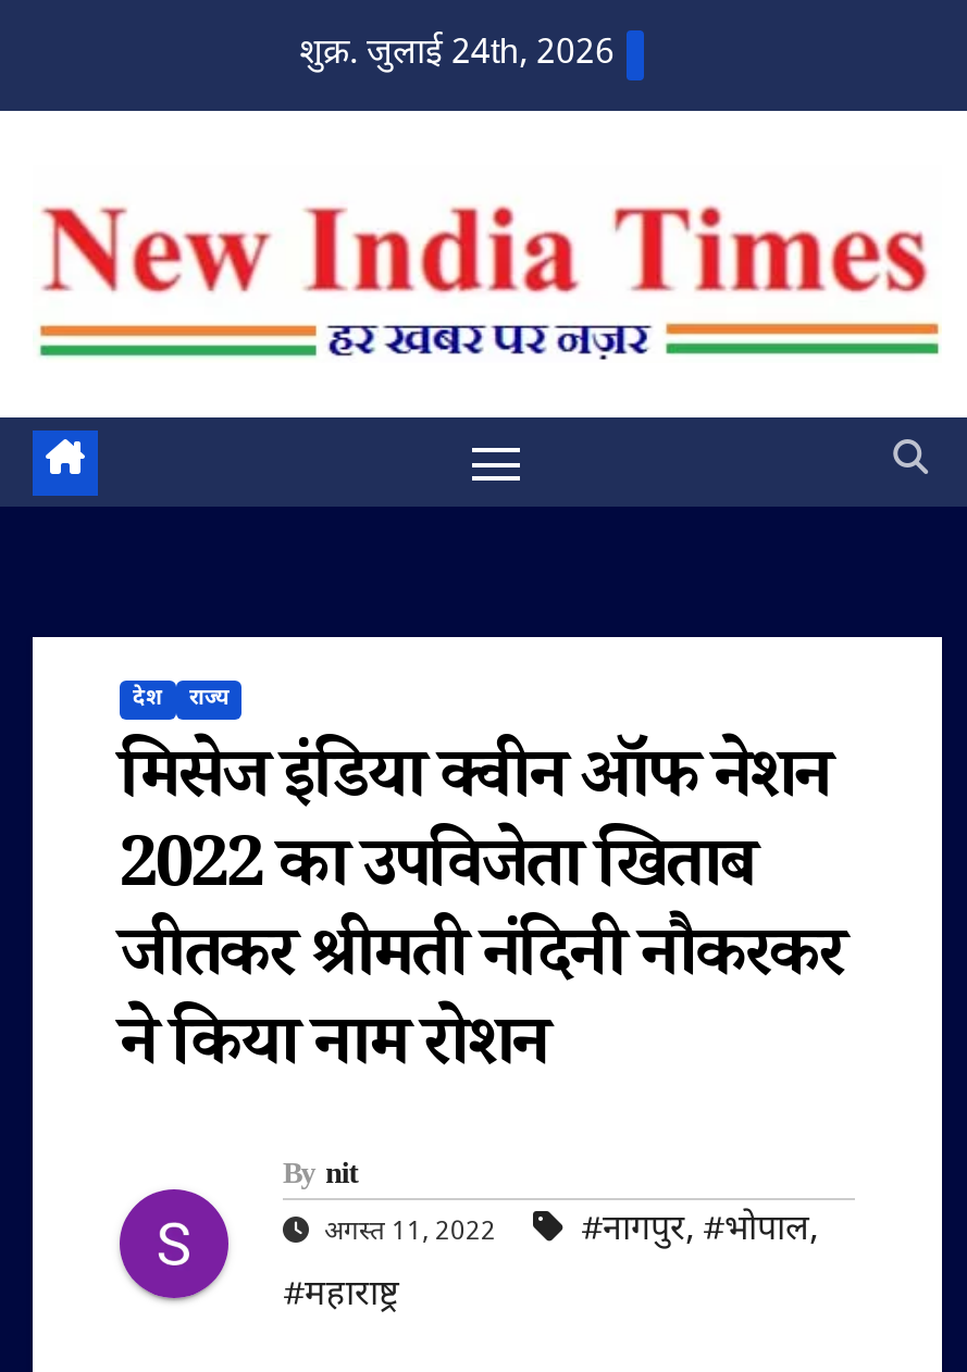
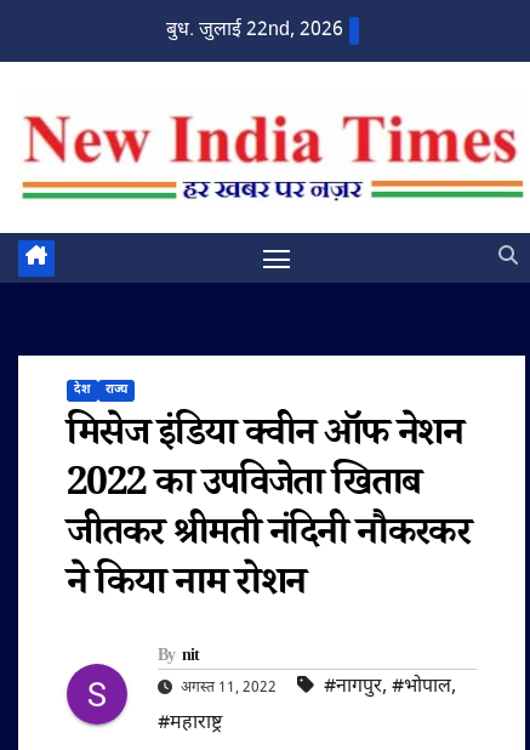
[299,33,615,78] शुक्र. जुलाई 24th, 2026 -> [166,18,343,44] बुध. जुलाई 22nd, 2026

